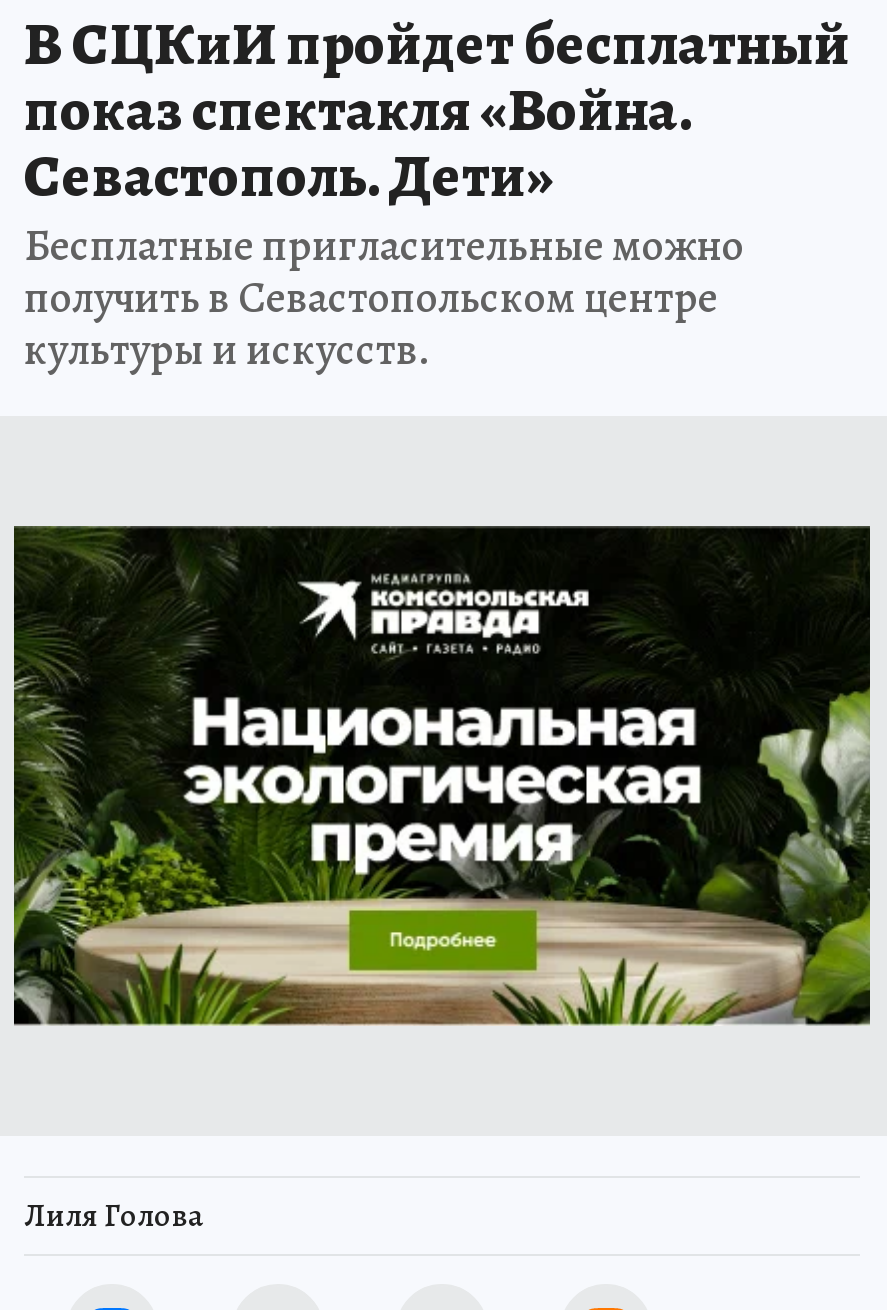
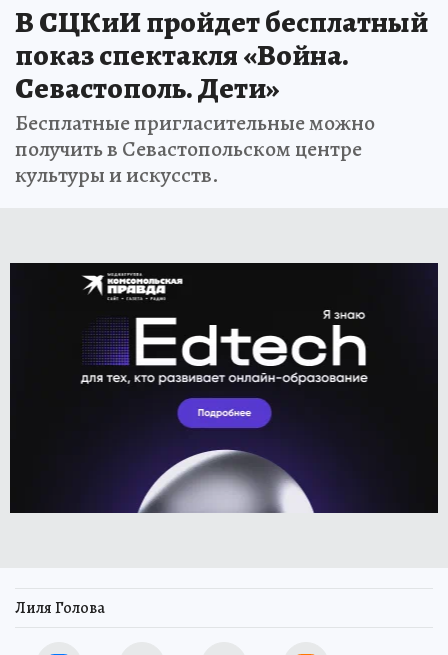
[12,526,872,1028] [image] -> [9,263,439,514] [image]

